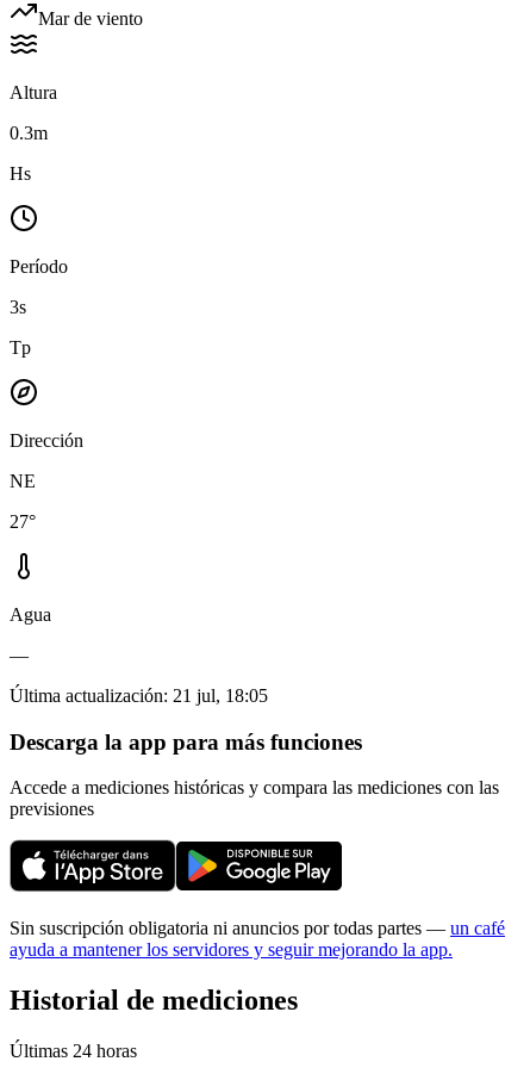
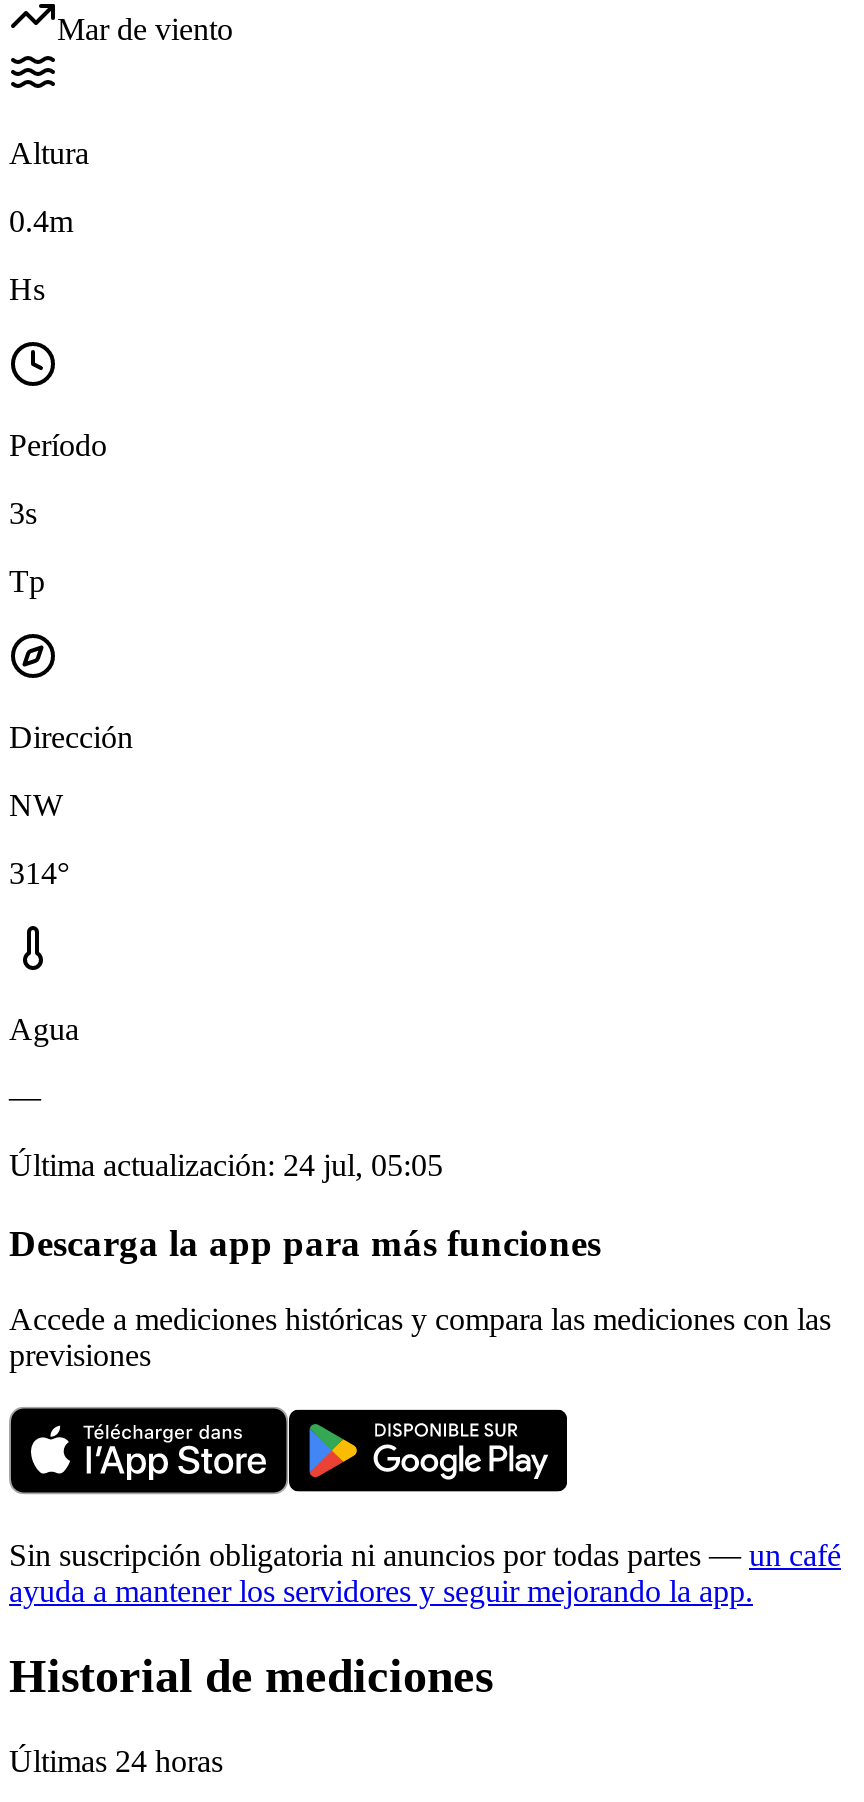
[10,123,48,143] 0.3m -> [9,204,73,238] 0.4m
[10,471,36,491] NE -> [9,788,63,822] NW
[10,511,36,532] 27° -> [9,856,69,890] 314°
[10,685,268,706] Última actualización: 21 jul, 18:05 -> [9,1148,443,1182] Última actualización: 24 jul, 05:05

